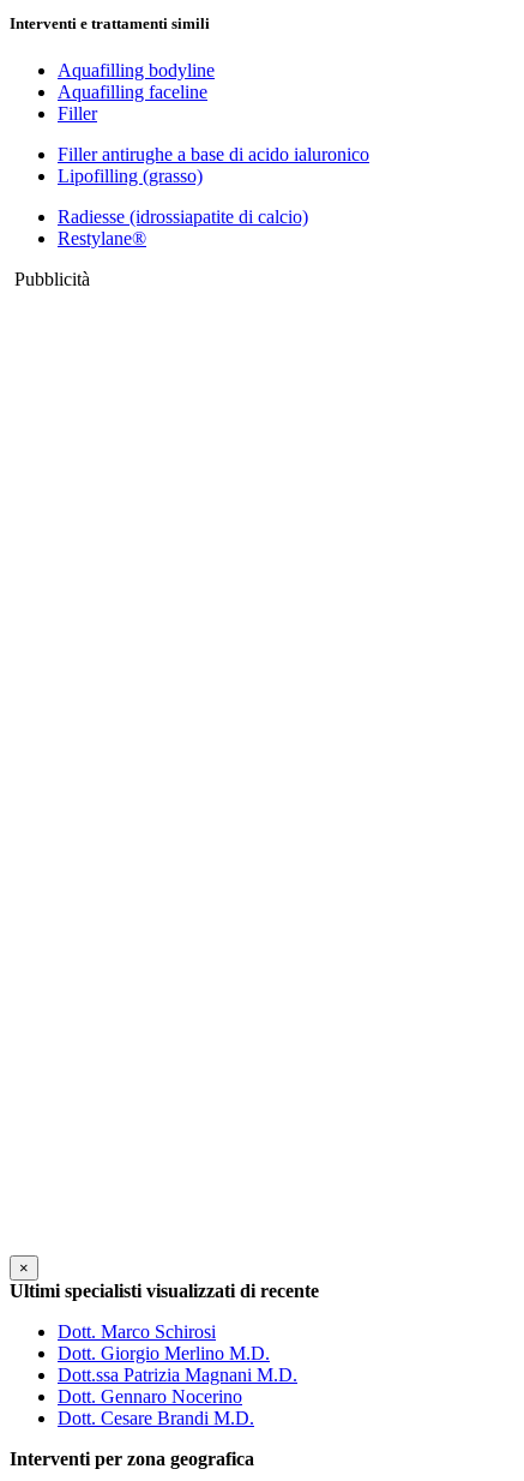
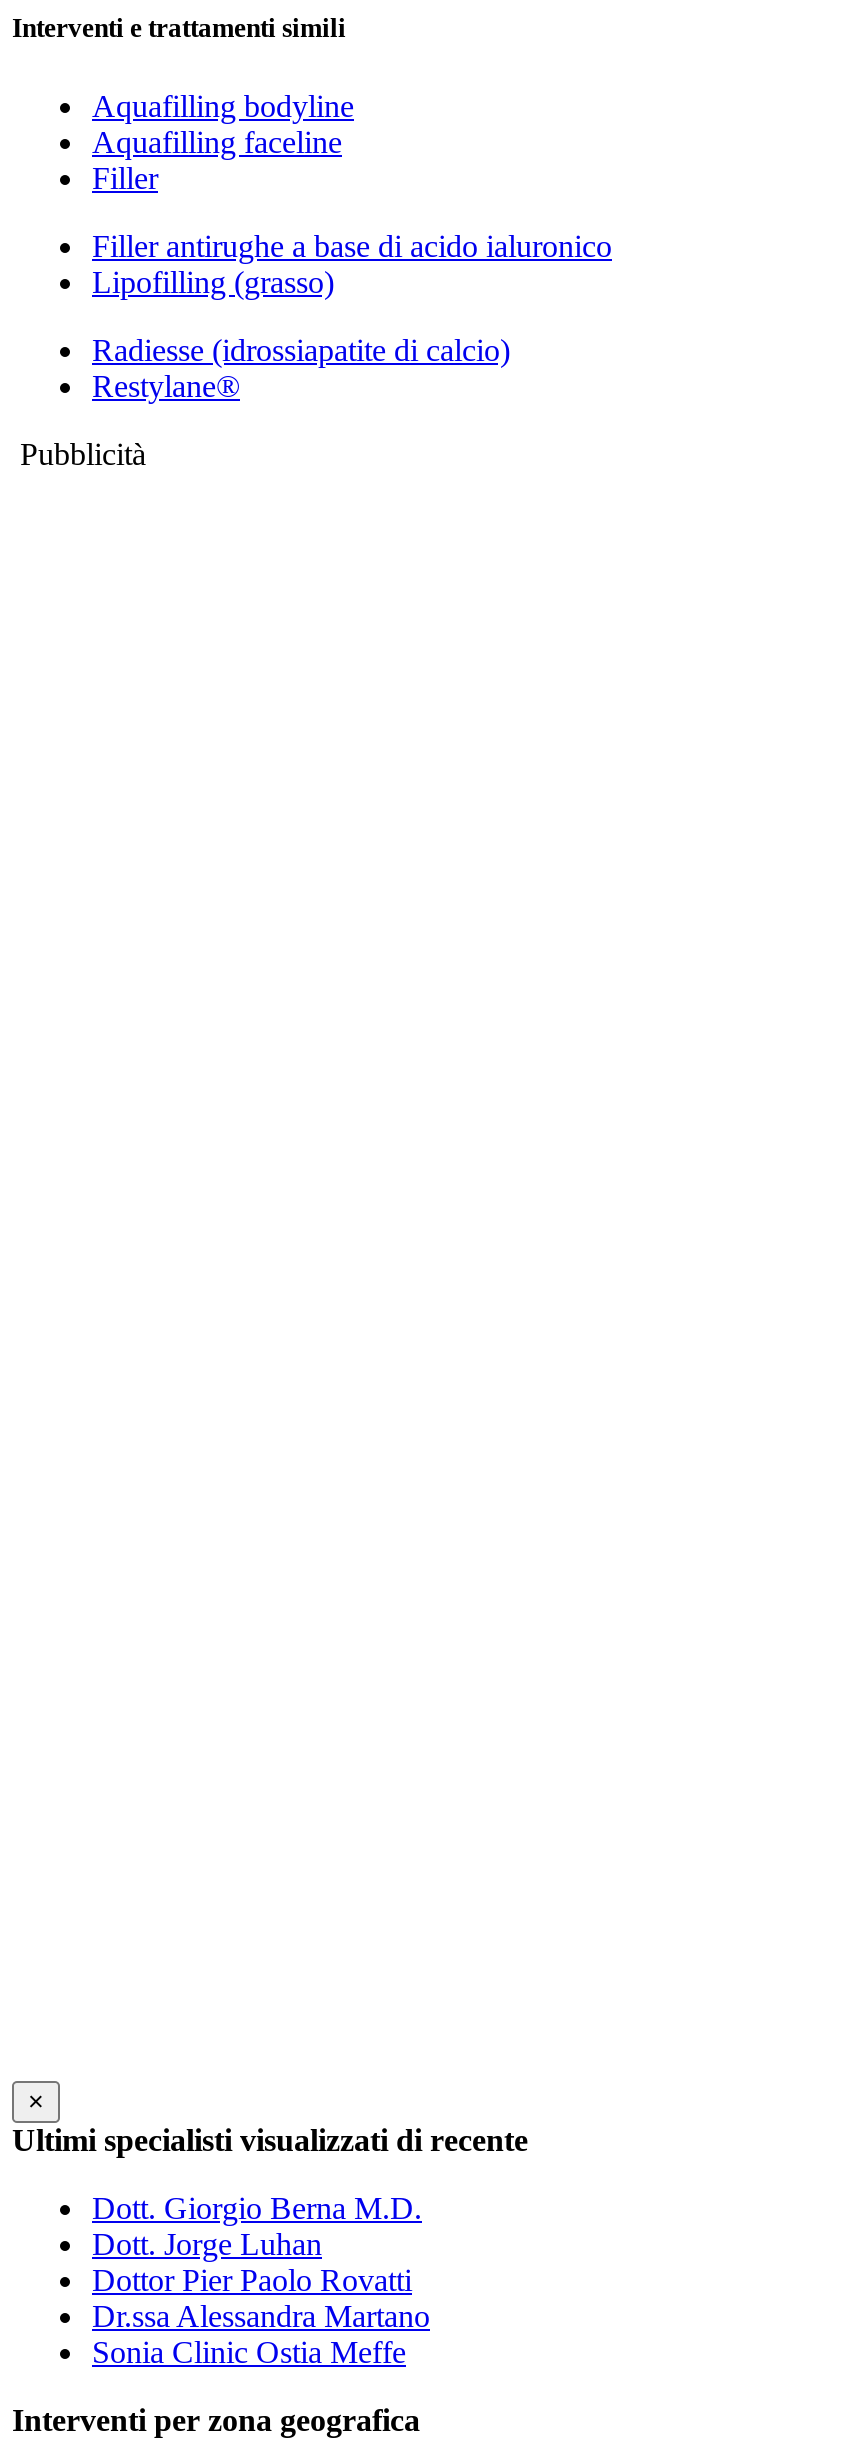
[58,1321,297,1428] Dott. Marco Schirosi | Dott. Giorgio Merlino M.D. | Dott.ssa Patrizia Magnani M.D. | Dott. Gennaro Nocerino | Dott. Cesare Brandi M.D. -> [92,2191,430,2369] Dott. Giorgio Berna M.D. | Dott. Jorge Luhan | Dottor Pier Paolo Rovatti | Dr.ssa Alessandra Martano | Sonia Clinic Ostia Meffe

